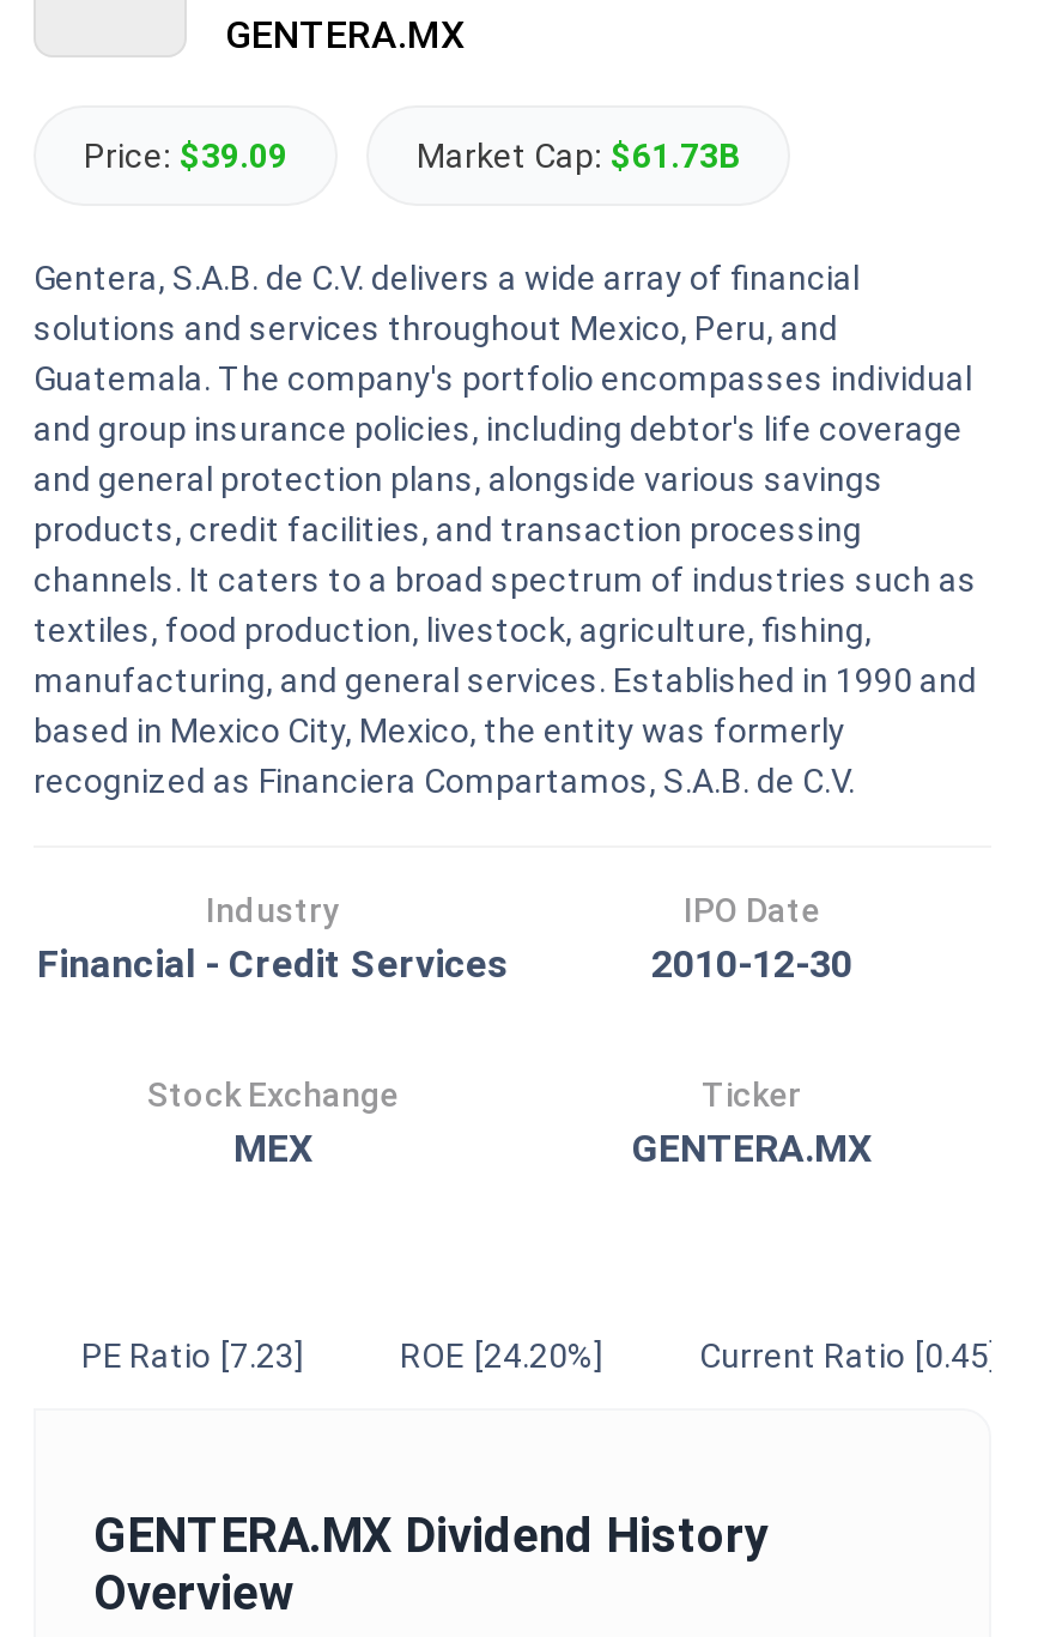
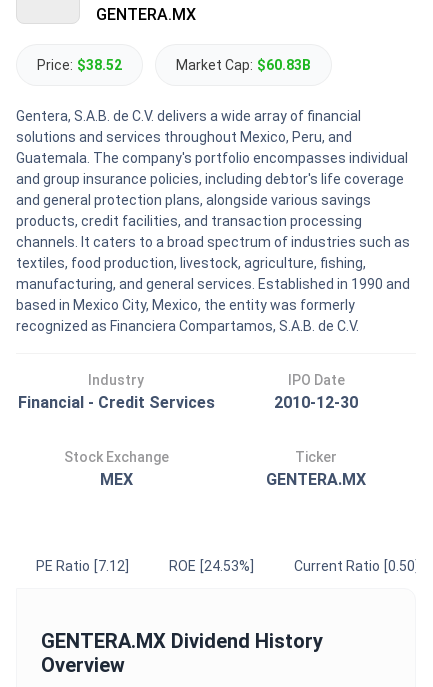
[84,137,287,175] Price: $39.09 -> [37,57,122,73] Price: $38.52
[417,137,740,175] Market Cap: $61.73B -> [176,57,311,73] Market Cap: $60.83B
[81,1336,304,1375] PE Ratio [7.23] -> [36,558,129,574] PE Ratio [7.12]
[400,1336,603,1375] ROE [24.20%] -> [169,558,254,574] ROE [24.53%]
[699,1336,999,1375] Current Ratio [0.45] -> [294,558,419,574] Current Ratio [0.50]

